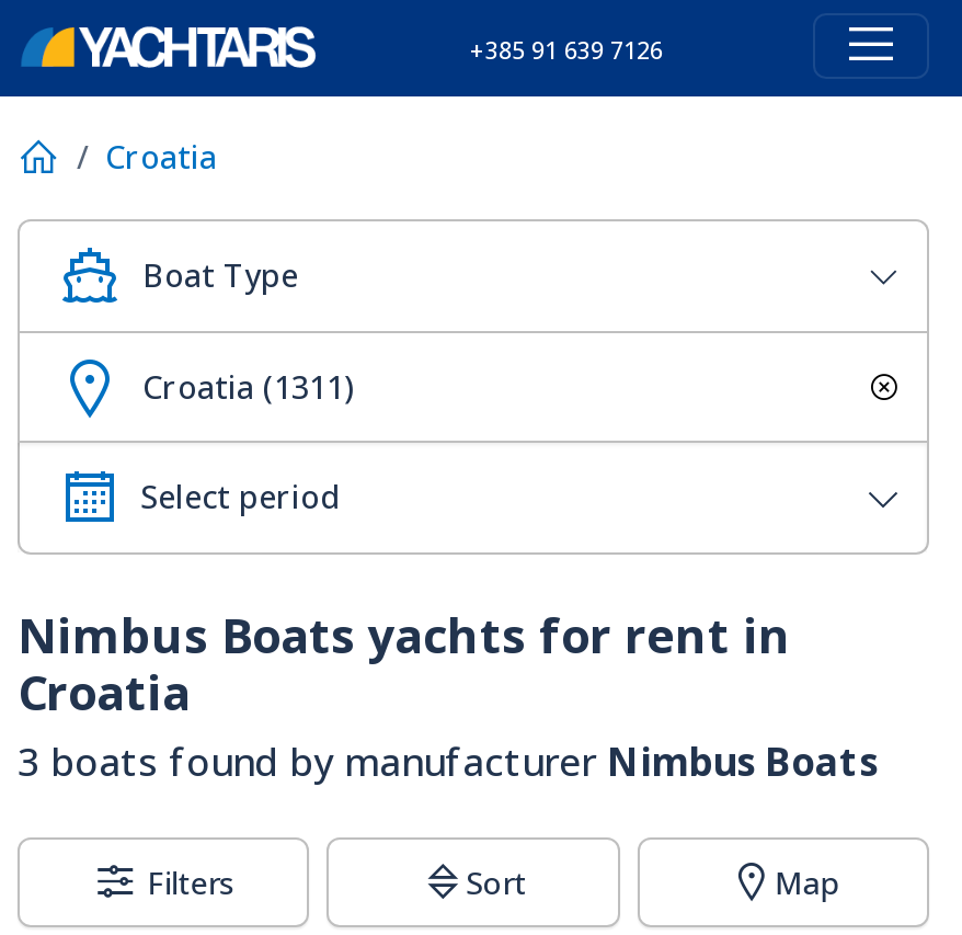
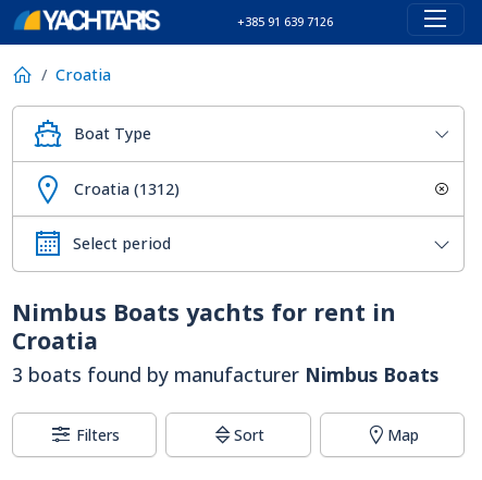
[142,365,355,407] Croatia (1311) -> [74,178,180,199] Croatia (1312)

